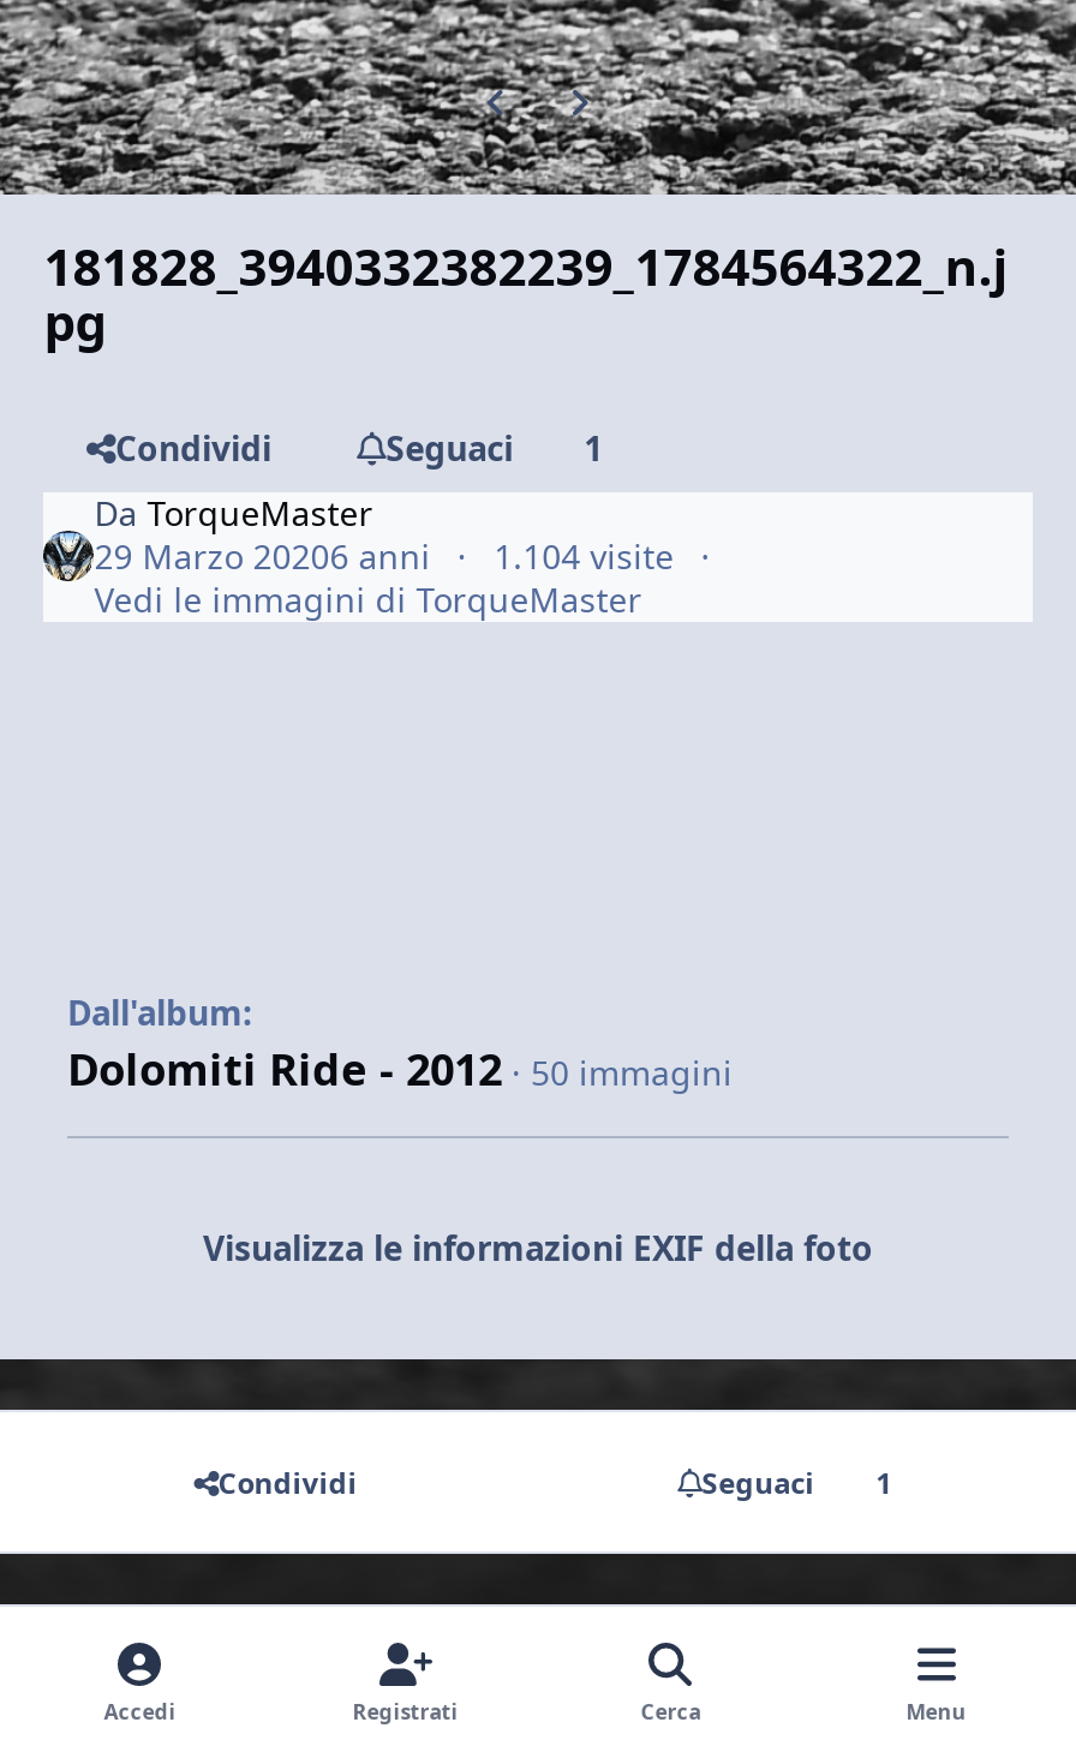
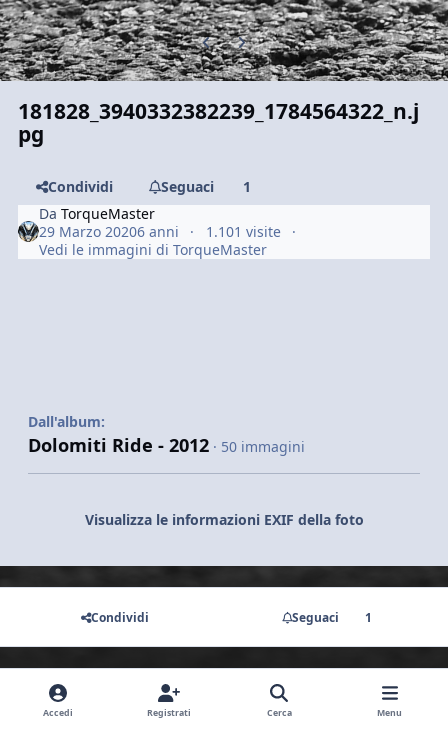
[94,532,674,578] 29 Marzo 20206 anni 1.104 visite -> [39,221,281,240] 29 Marzo 20206 anni 1.101 visite

